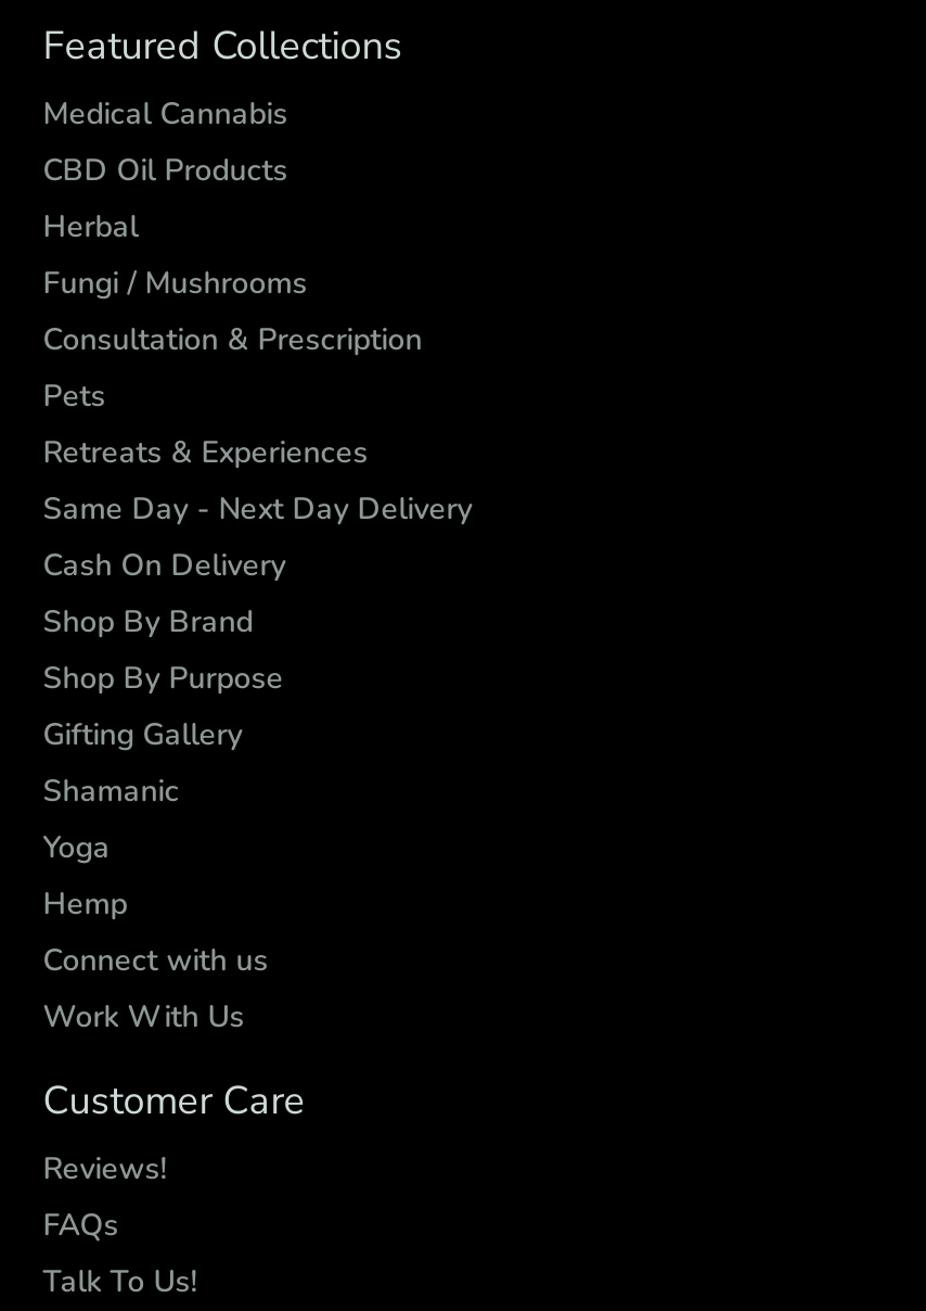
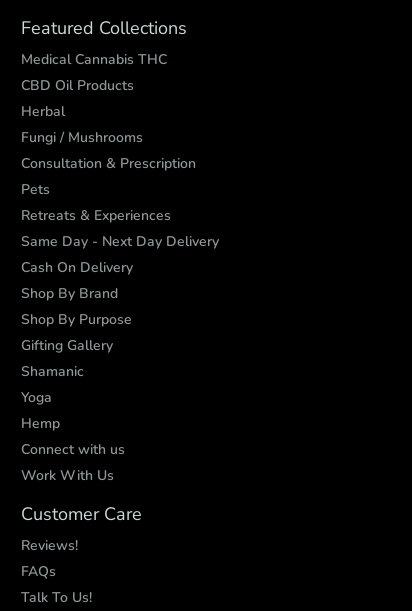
[43,93,288,135] Medical Cannabis -> [21,50,167,69] Medical Cannabis THC

